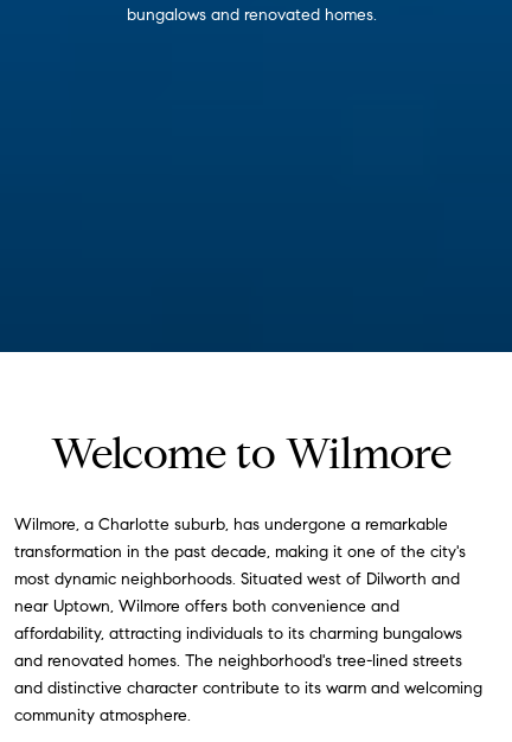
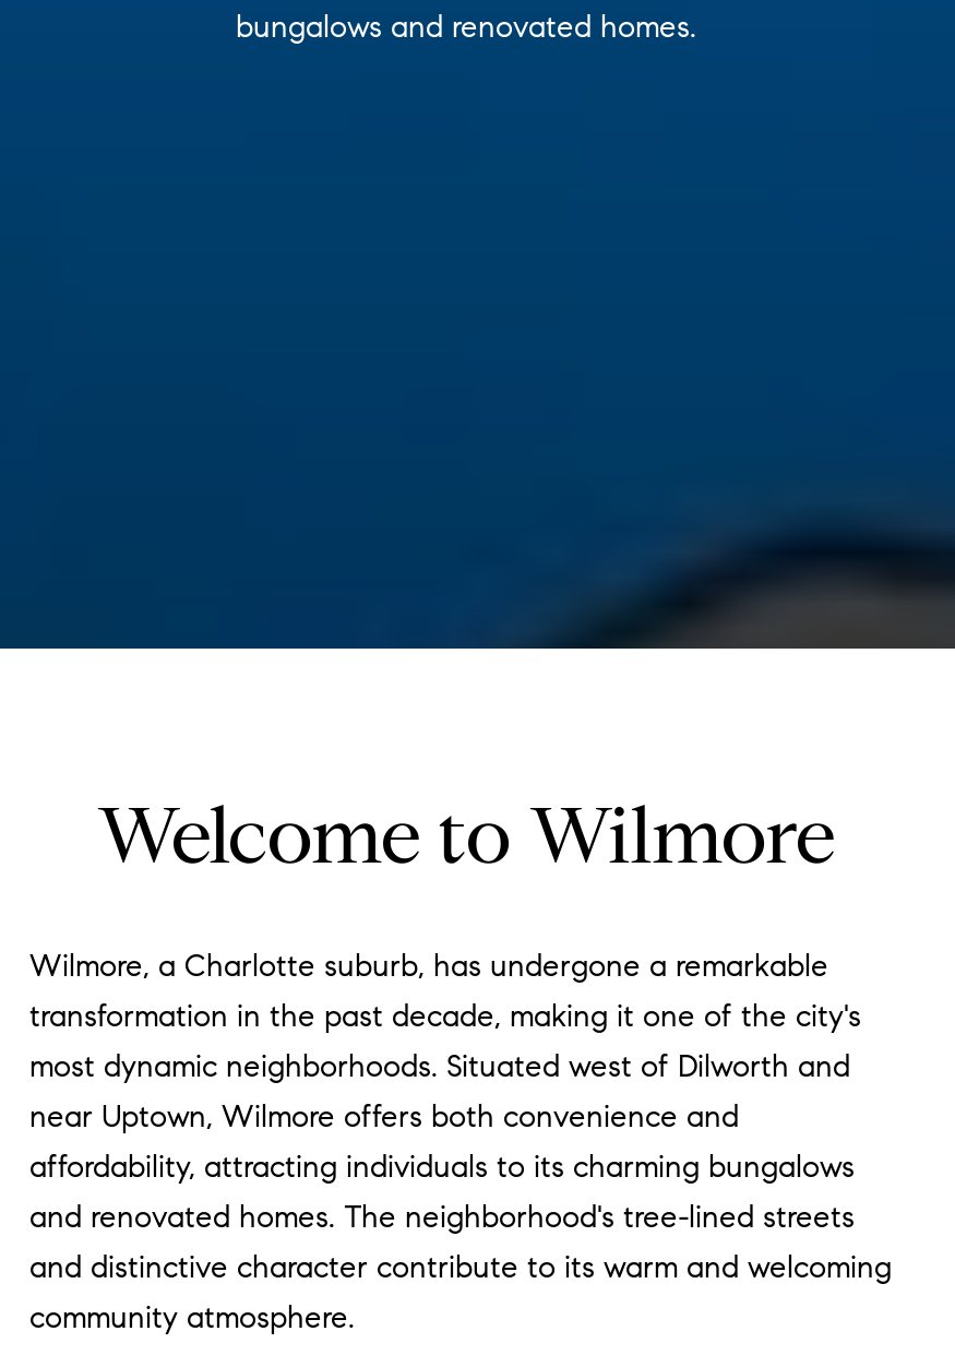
none -> [551,526,948,649] [image]

